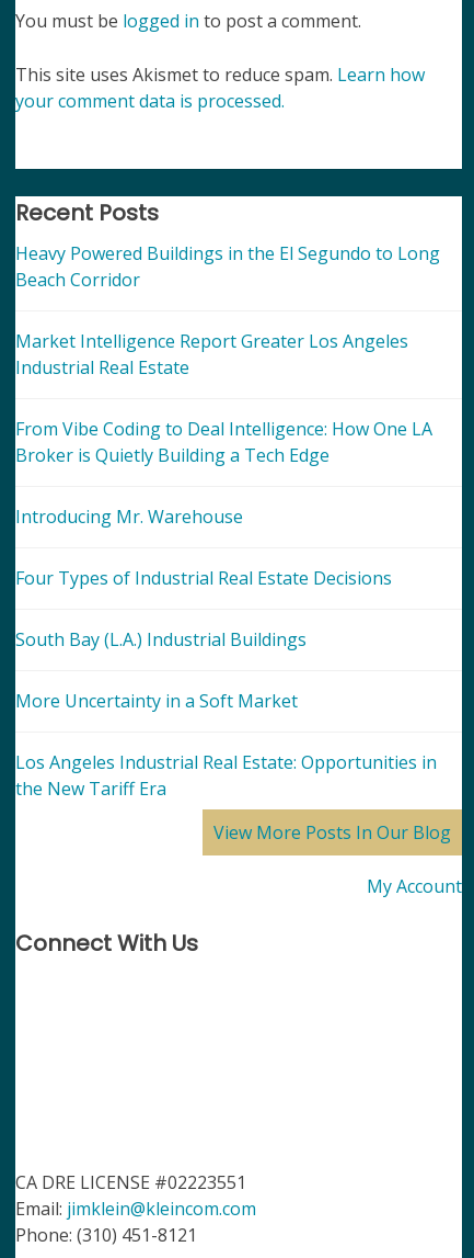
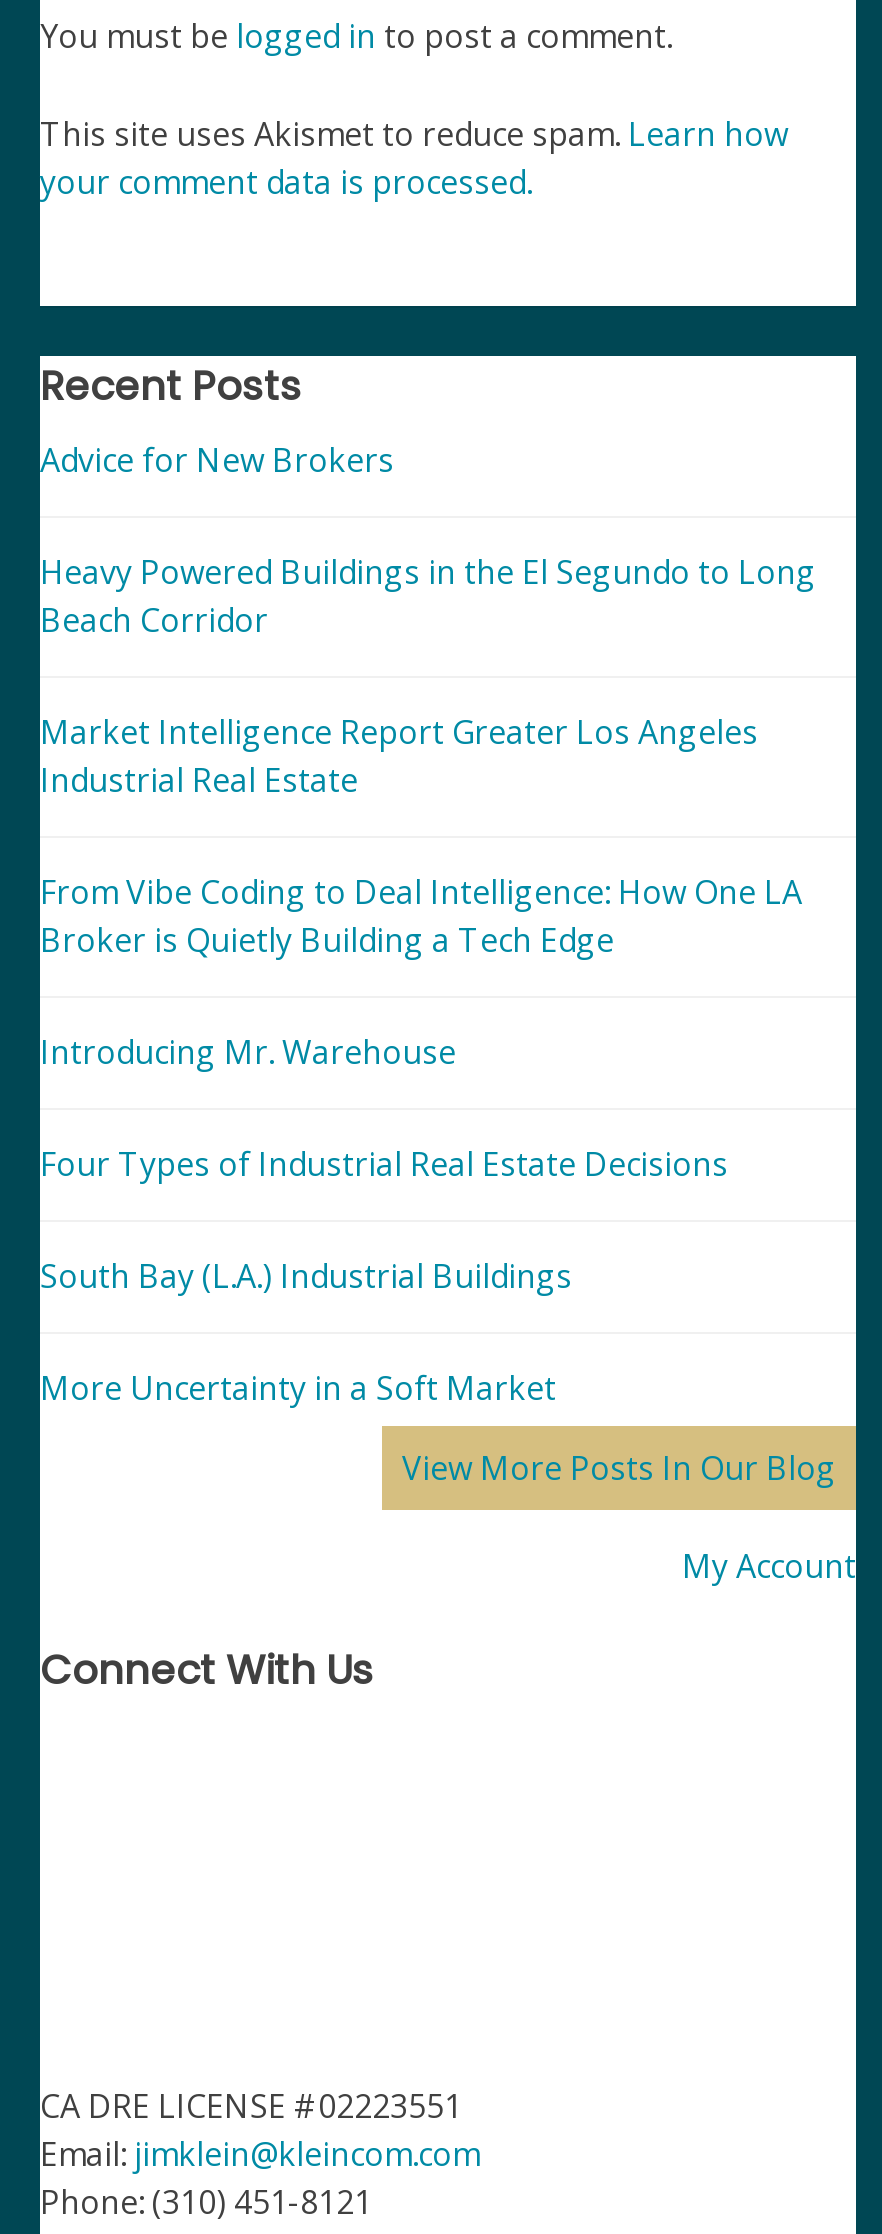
none -> [40,438,394,482] Advice for New Brokers
moved [15,241,440,713] -> [40,550,816,1410]: Heavy Powered Buildings in the El Segundo to Long | Beach Corridor | Market Intelligence Report Greater Los Angeles | ... | South Bay (L.A.) Industrial Buildings | More Uncertainty in a Soft Market
[15,750,437,801] Los Angeles Industrial Real Estate: Opportunities in | the New Tariff Era -> none

